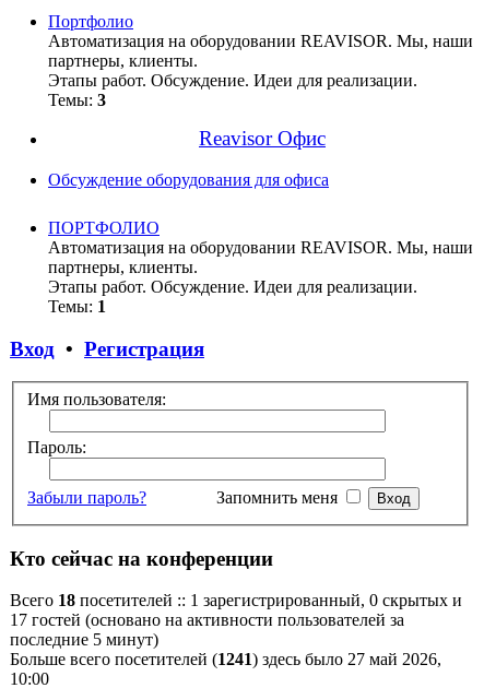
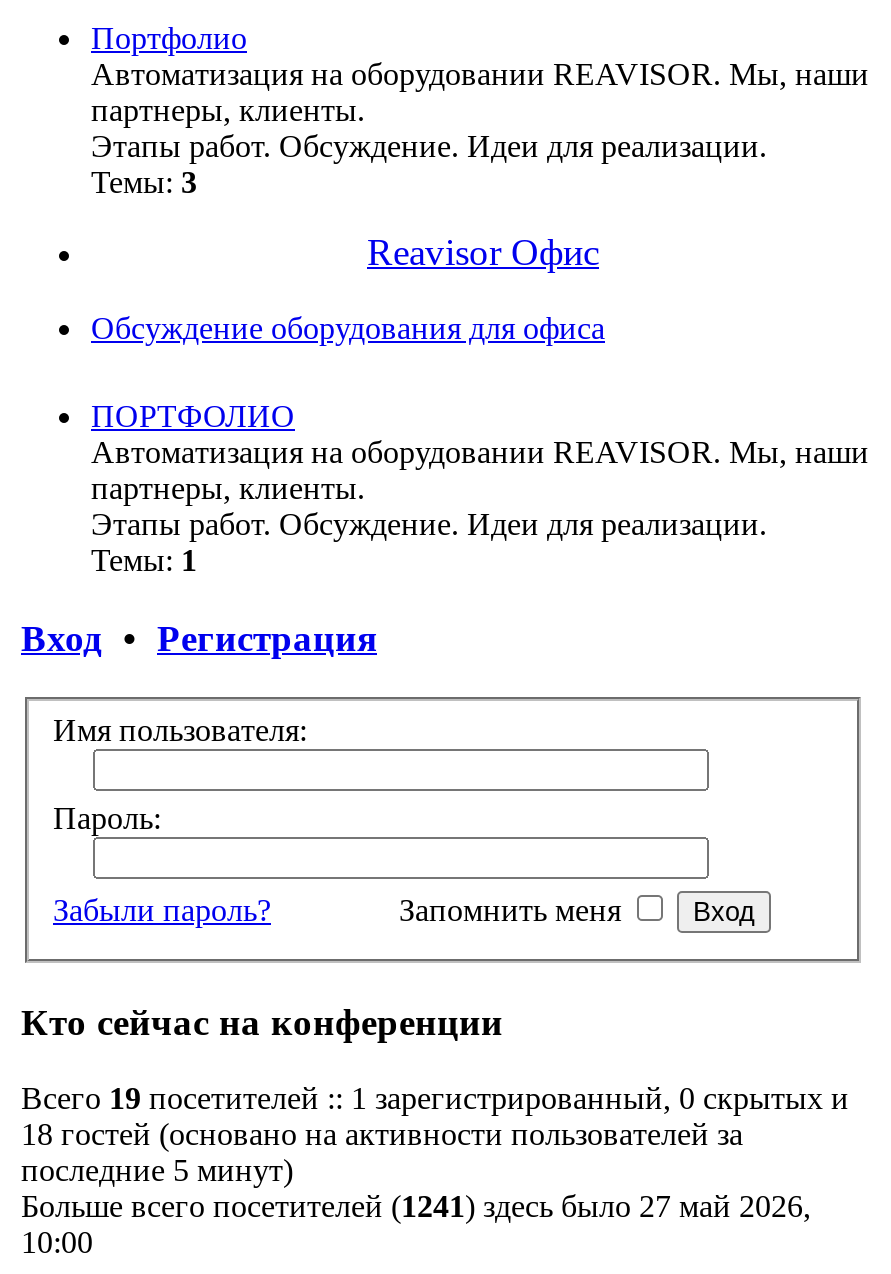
[10,591,462,610] Всего 18 посетителей :: 1 зарегистрированный, 0 скрытых и -> [21,1082,849,1116] Всего 19 посетителей :: 1 зарегистрированный, 0 скрытых и
[10,611,404,630] 17 гостей (основано на активности пользователей за -> [21,1118,743,1152] 18 гостей (основано на активности пользователей за

